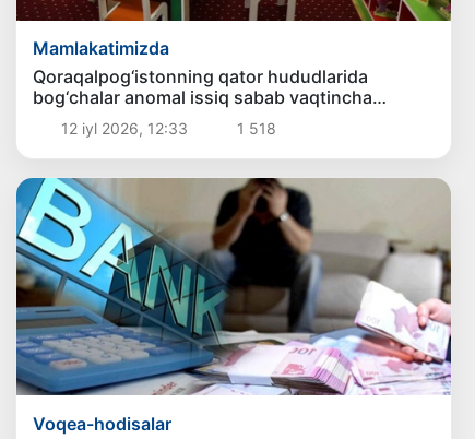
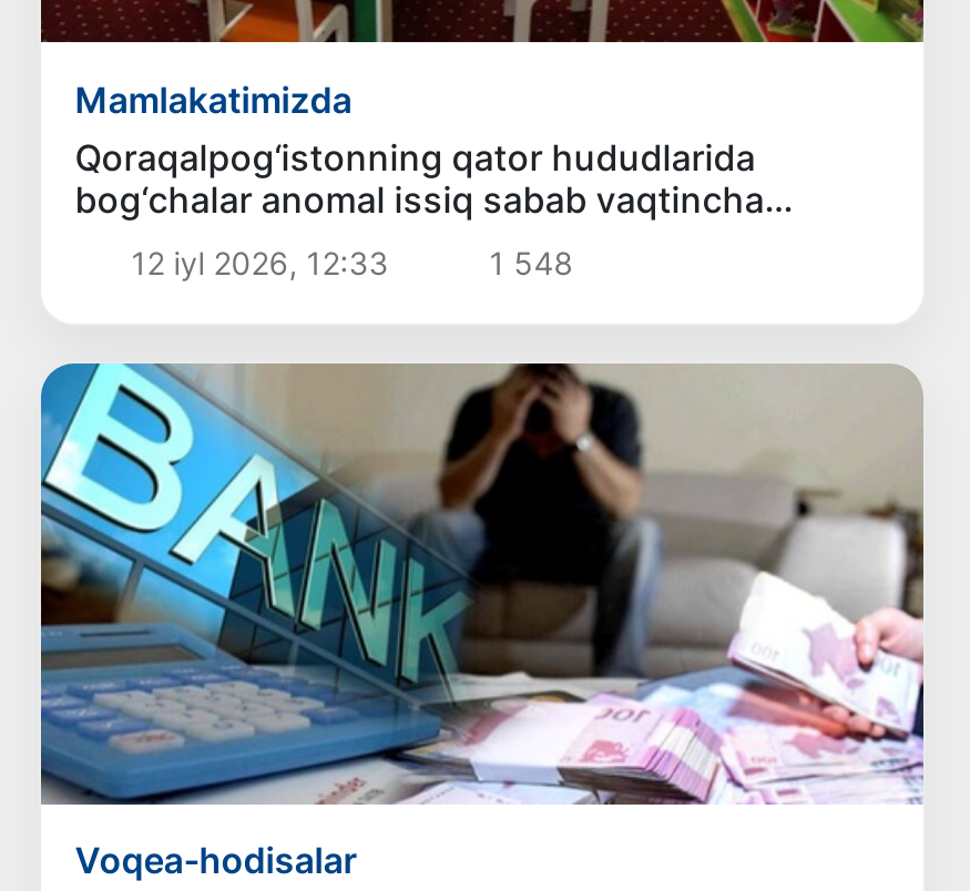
[233,119,276,138] 1 518 -> [480,242,574,280] 1 548

